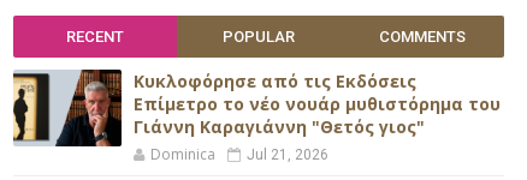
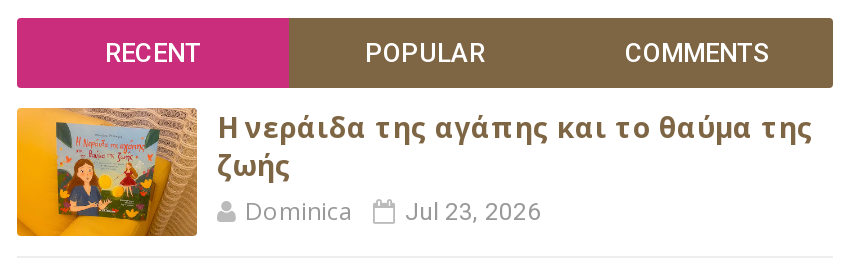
[12,68,501,169] [image] | Κυκλοφόρησε από τις Εκδόσεις | Επίμετρο το νέο νουάρ μυθιστόρημα του | Γιάννη Καραγιάννη "Θετός γιος" -> [15,106,813,238] [image] | Η νεράιδα της αγάπης και το θαύμα της | ζωής
[150,144,328,164] Dominica Jul 21, 2026 -> [245,194,541,228] Dominica Jul 23, 2026

